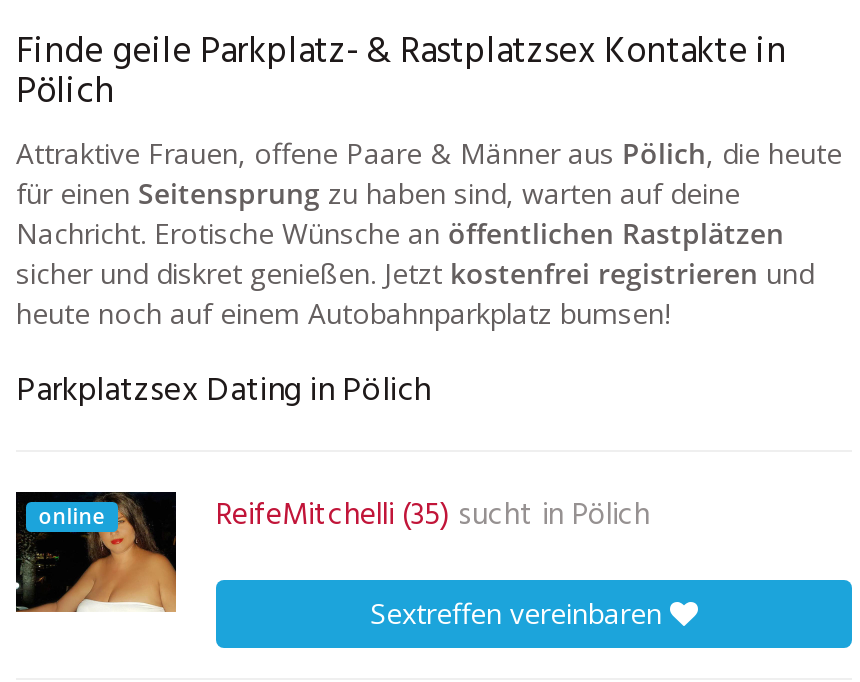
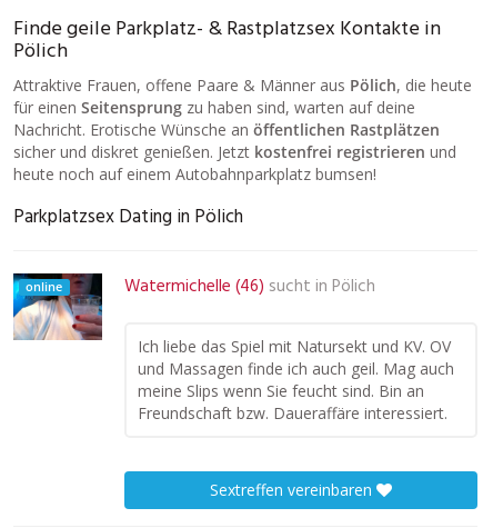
[14,491,650,614] [image] | ReifeMitchelli (35) sucht in Pölich -> [12,273,454,423] [image] | Watermichelle (46) sucht in Pölich | Ich liebe das Spiel mit Natursekt und KV. OV | und Massagen finde ich auch geil. Mag auch | meine Slips wenn Sie feucht sind. Bin an | Freundschaft bzw. Daueraffäre interessiert.

